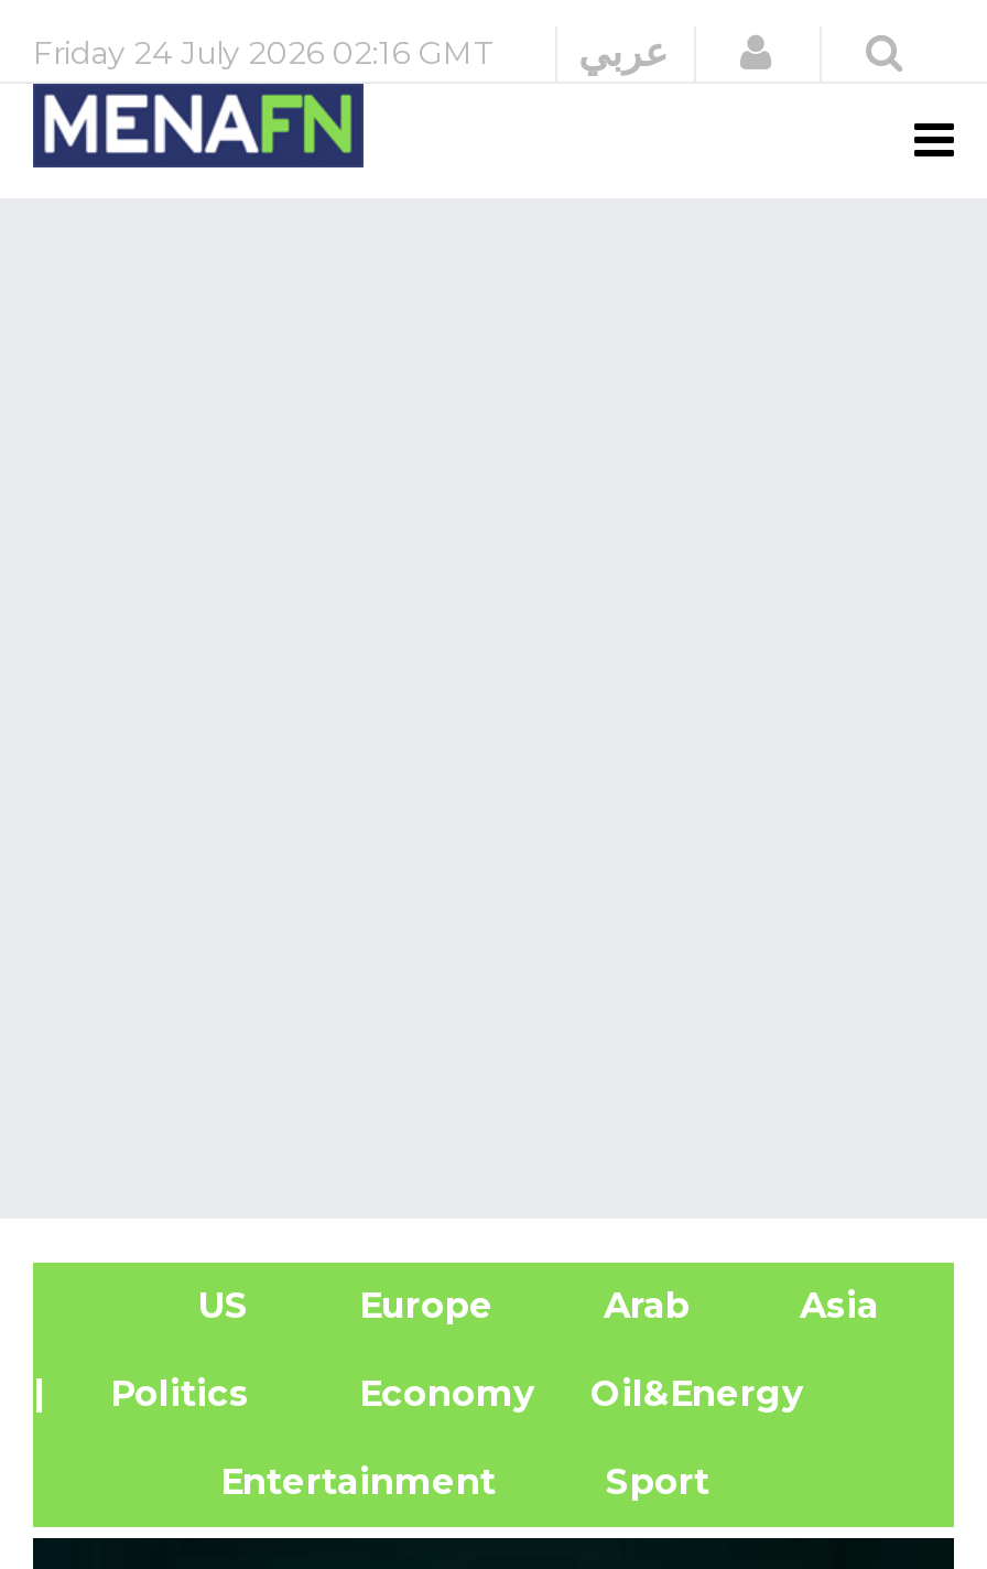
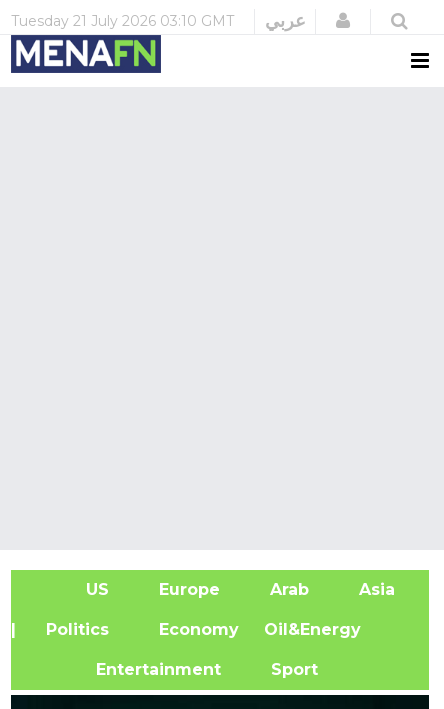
[33,33,491,73] Friday 24 July 2026 02:16 GMT -> [11,12,234,30] Tuesday 21 July 2026 03:10 GMT

